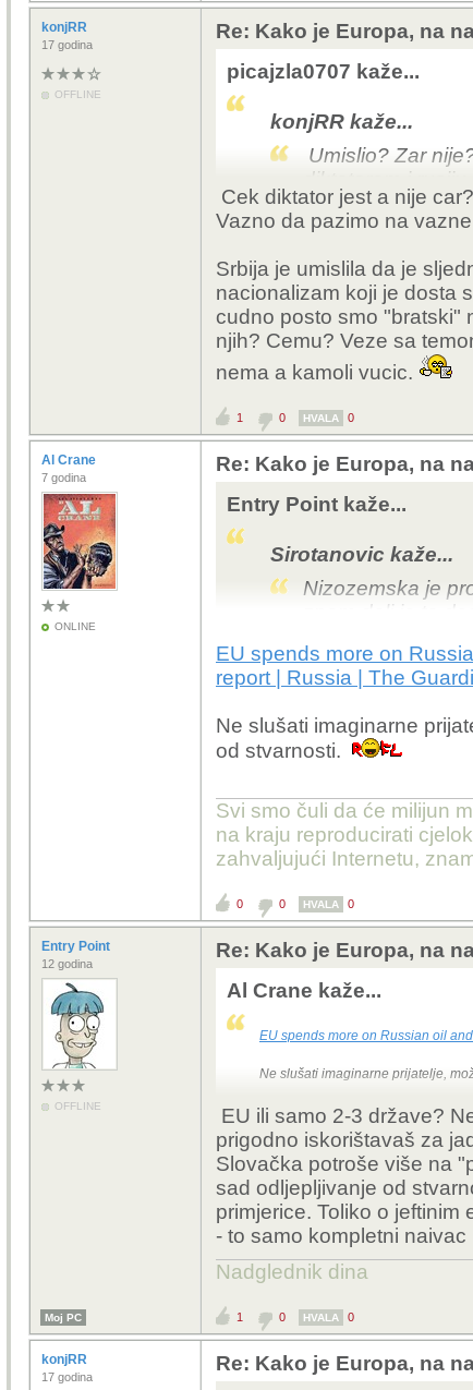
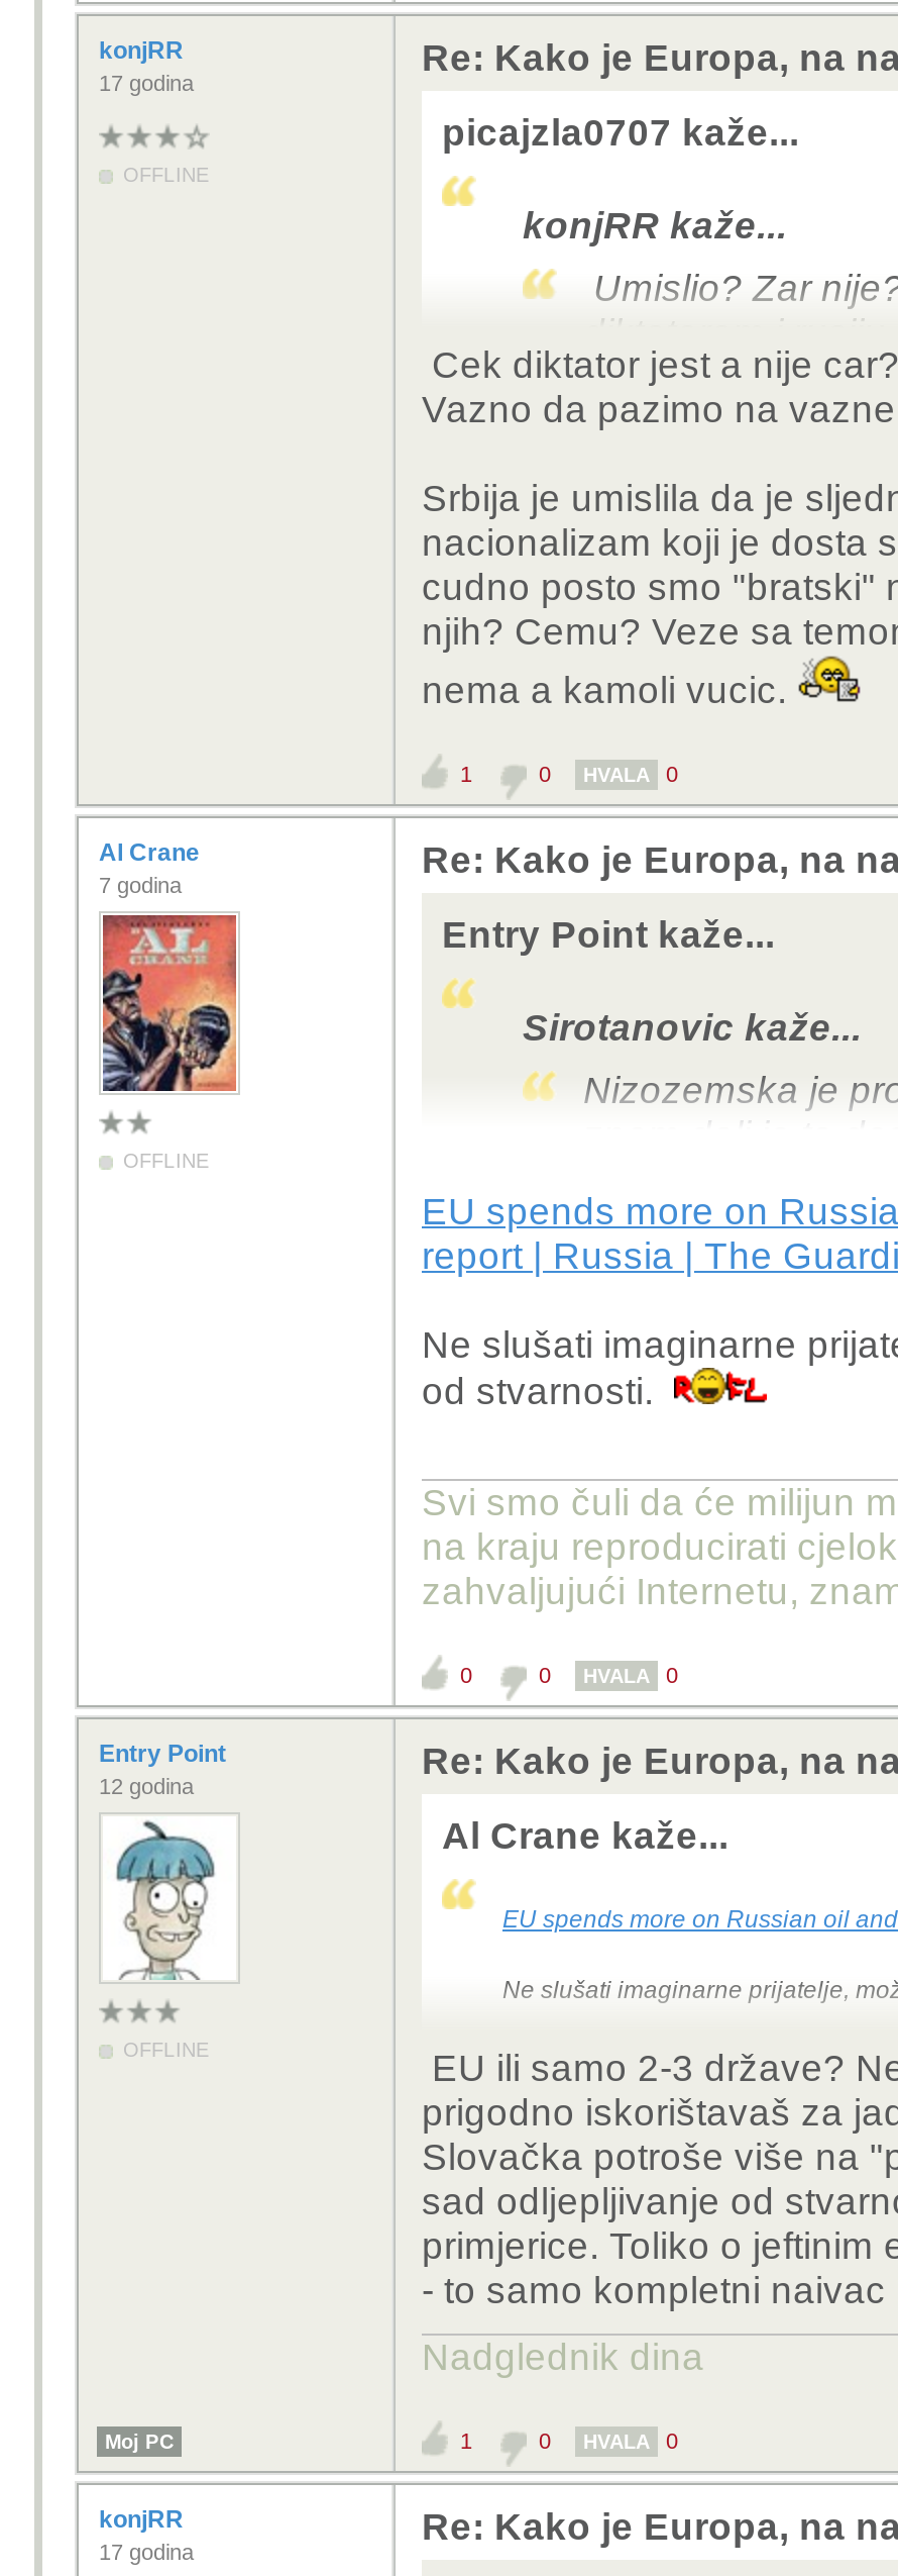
[54,620,96,632] ONLINE -> [123,1150,210,1172] OFFLINE

